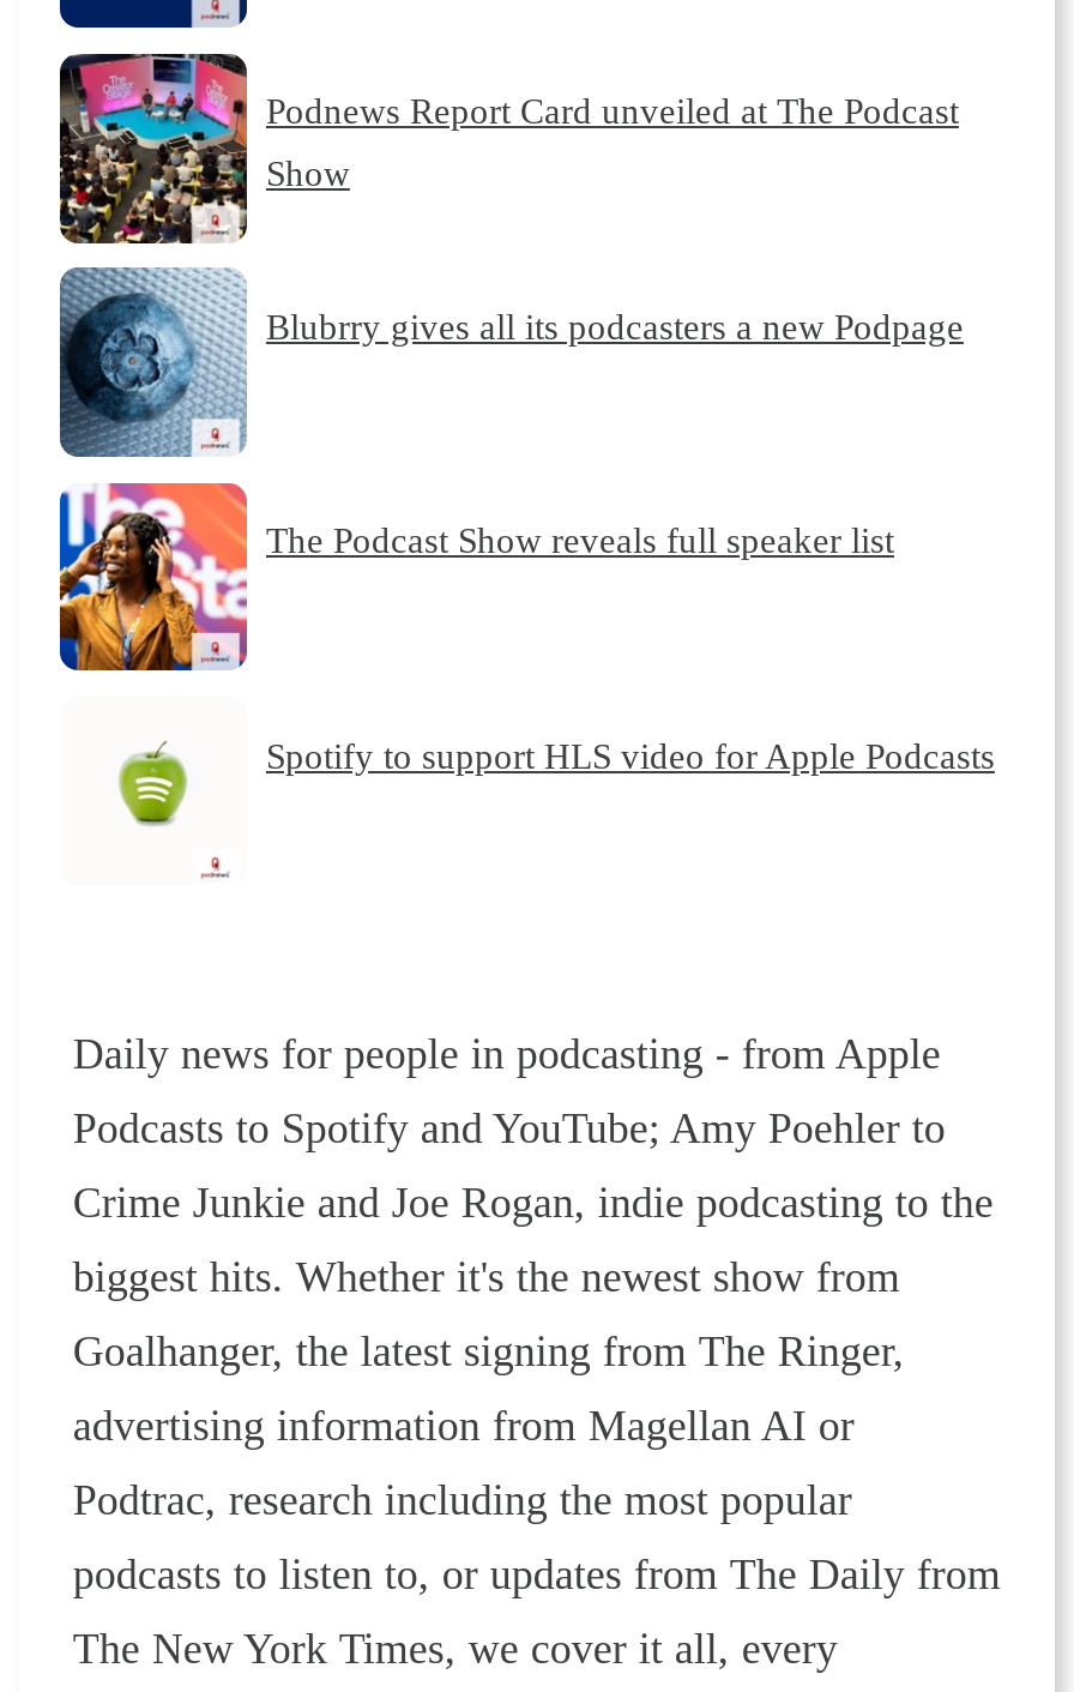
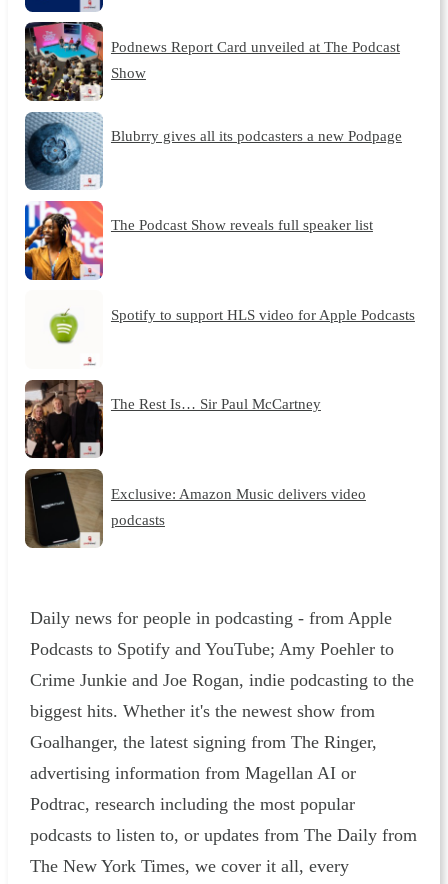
none -> [24,379,321,459] [image] | The Rest Is… Sir Paul McCartney
none -> [24,468,366,549] [image] | Exclusive: Amazon Music delivers video | podcasts

